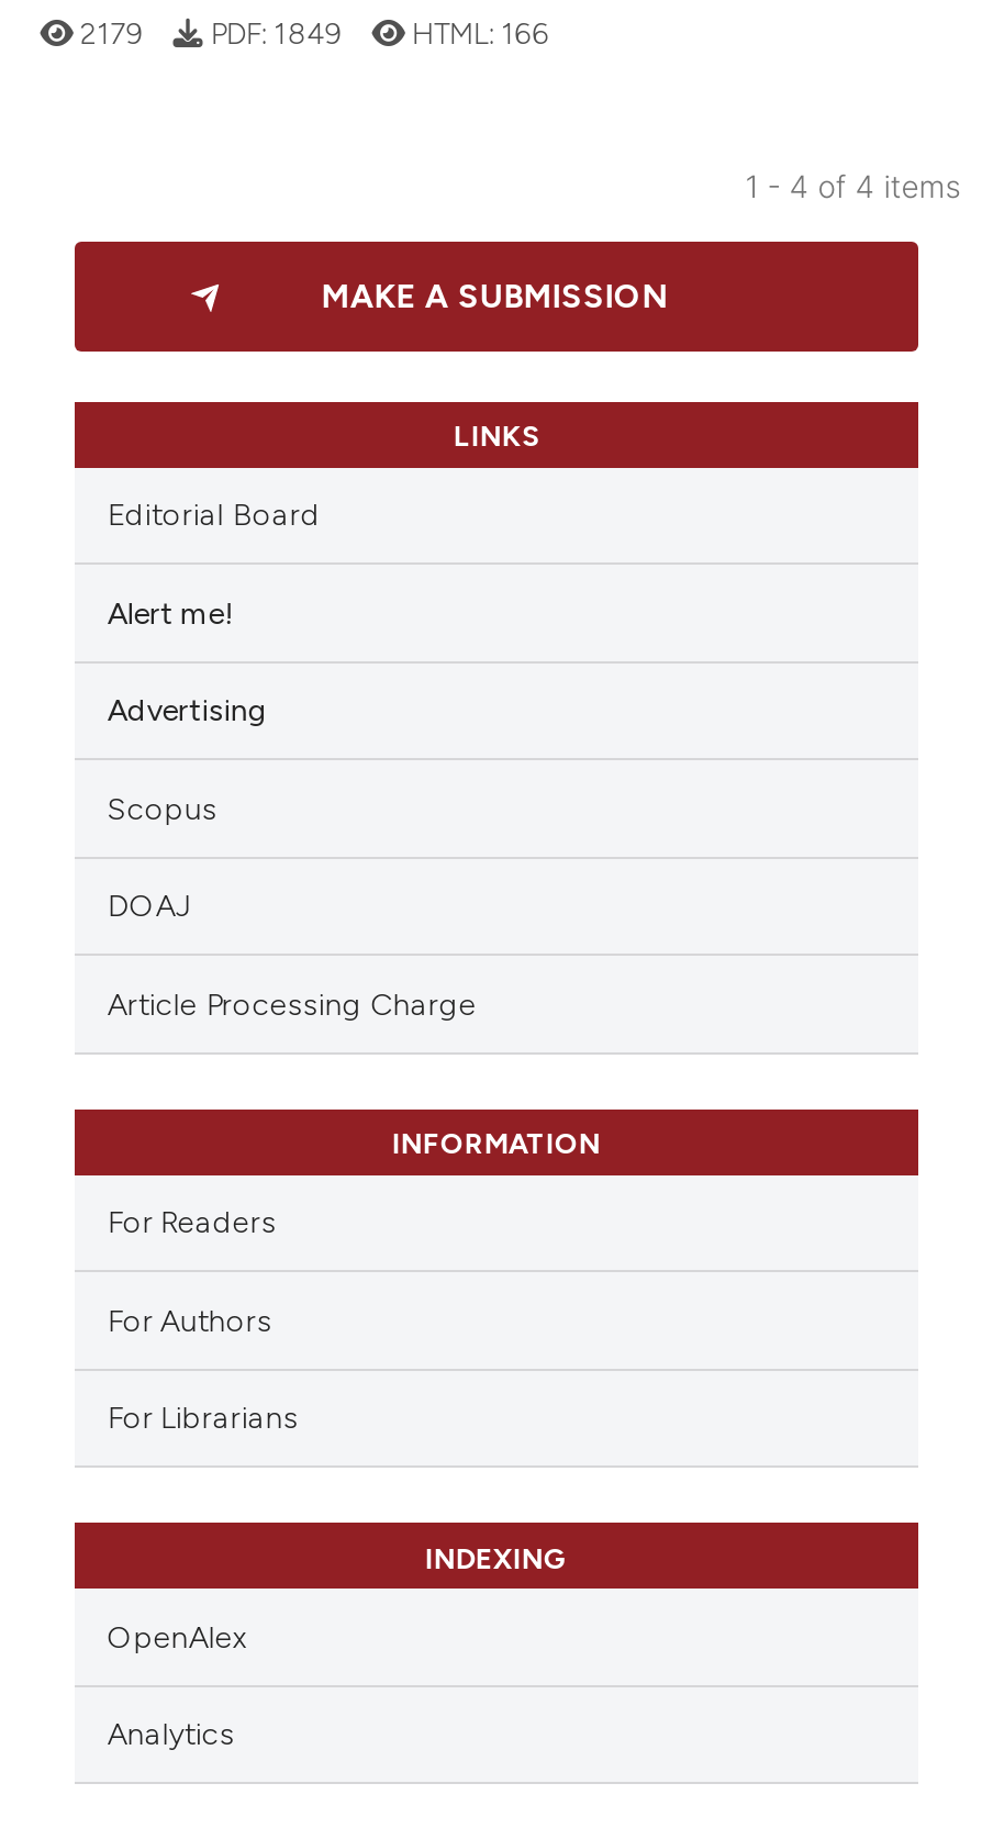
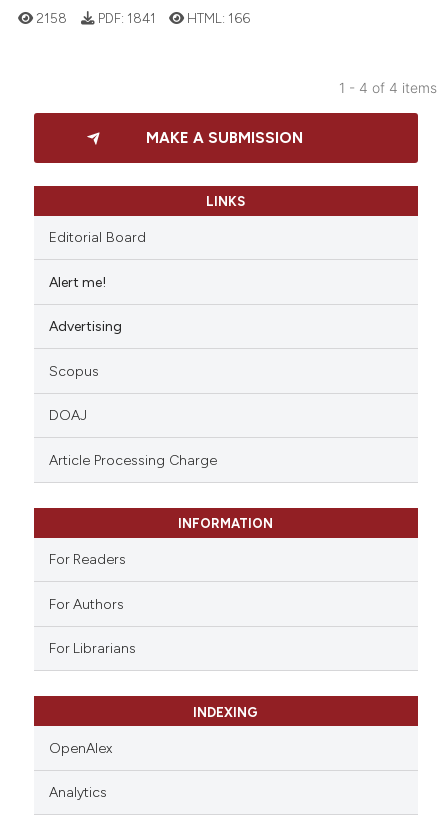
[73,15,143,50] 2179 -> [33,10,67,26] 2158
[204,15,342,50] PDF: 1849 -> [95,10,156,26] PDF: 1841

